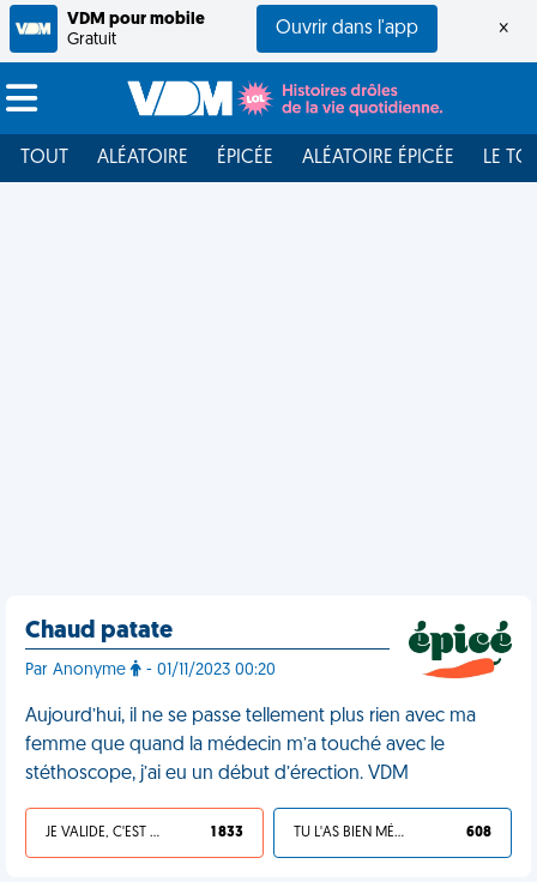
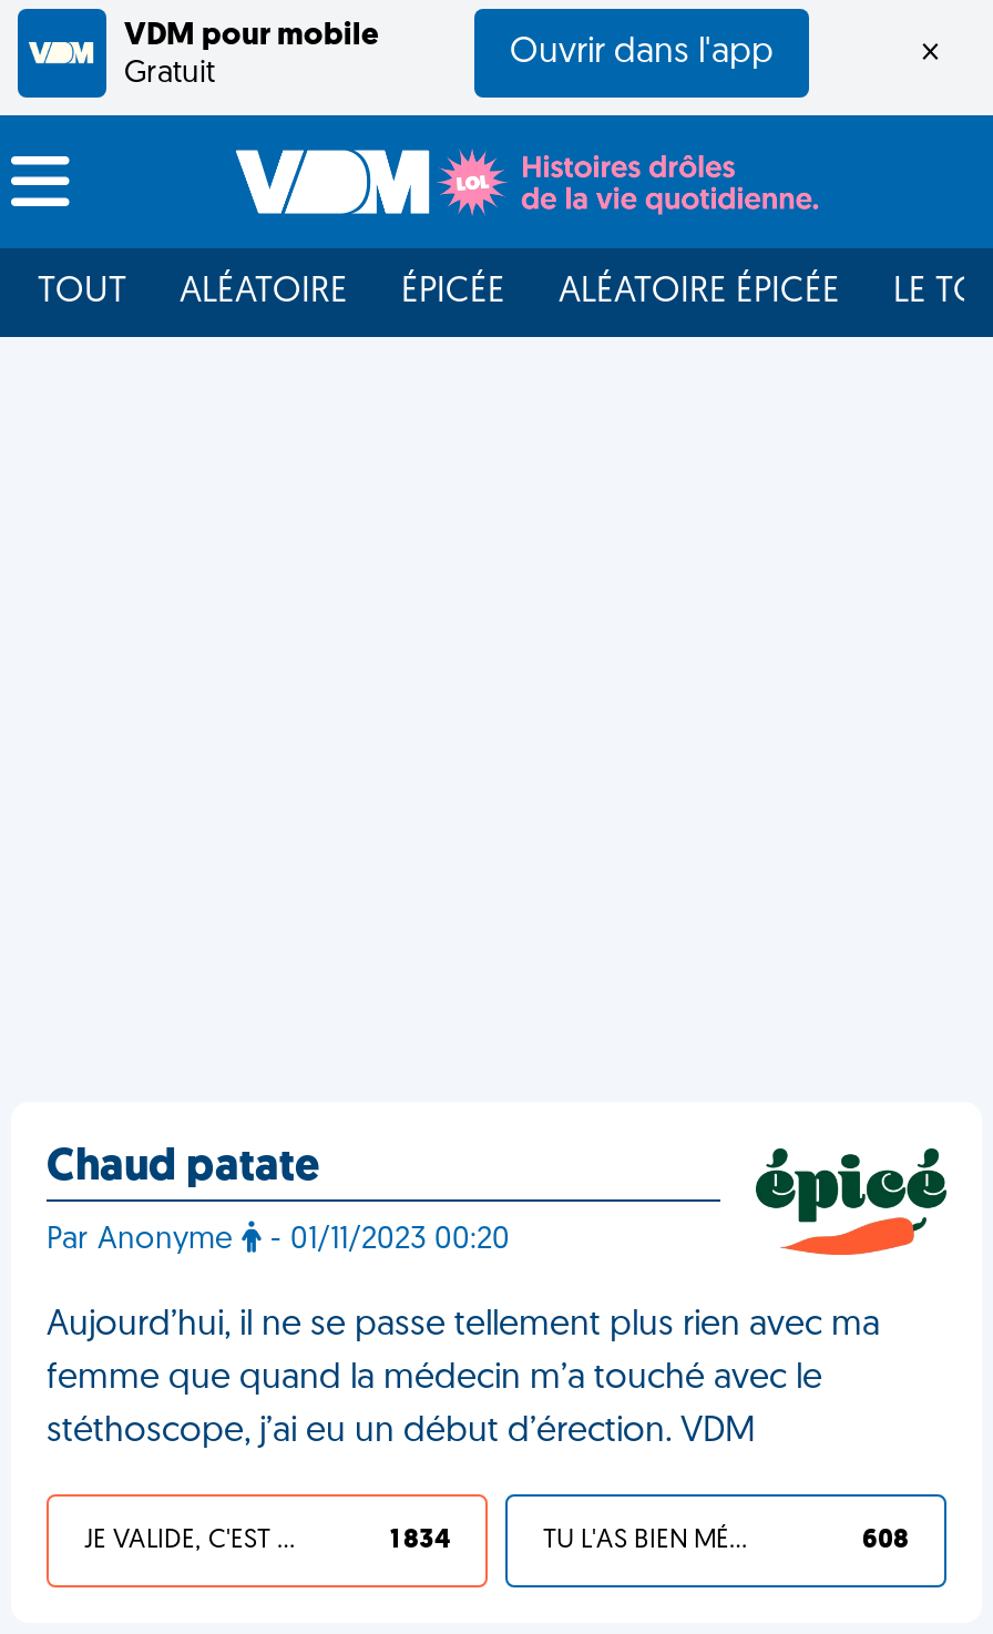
[211,826,243,840] 1 833 -> [390,1528,450,1554] 1 834

